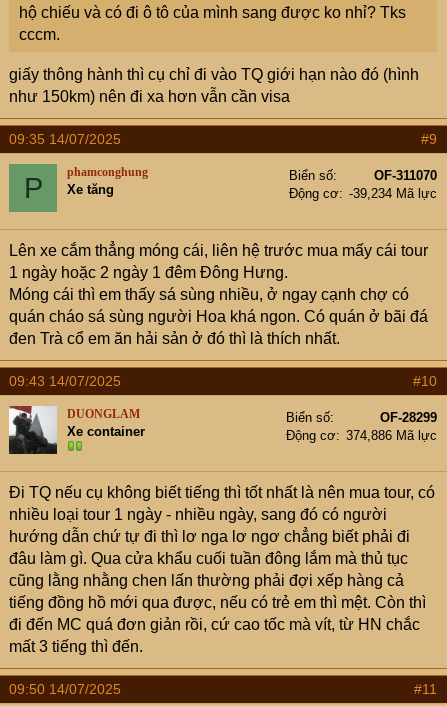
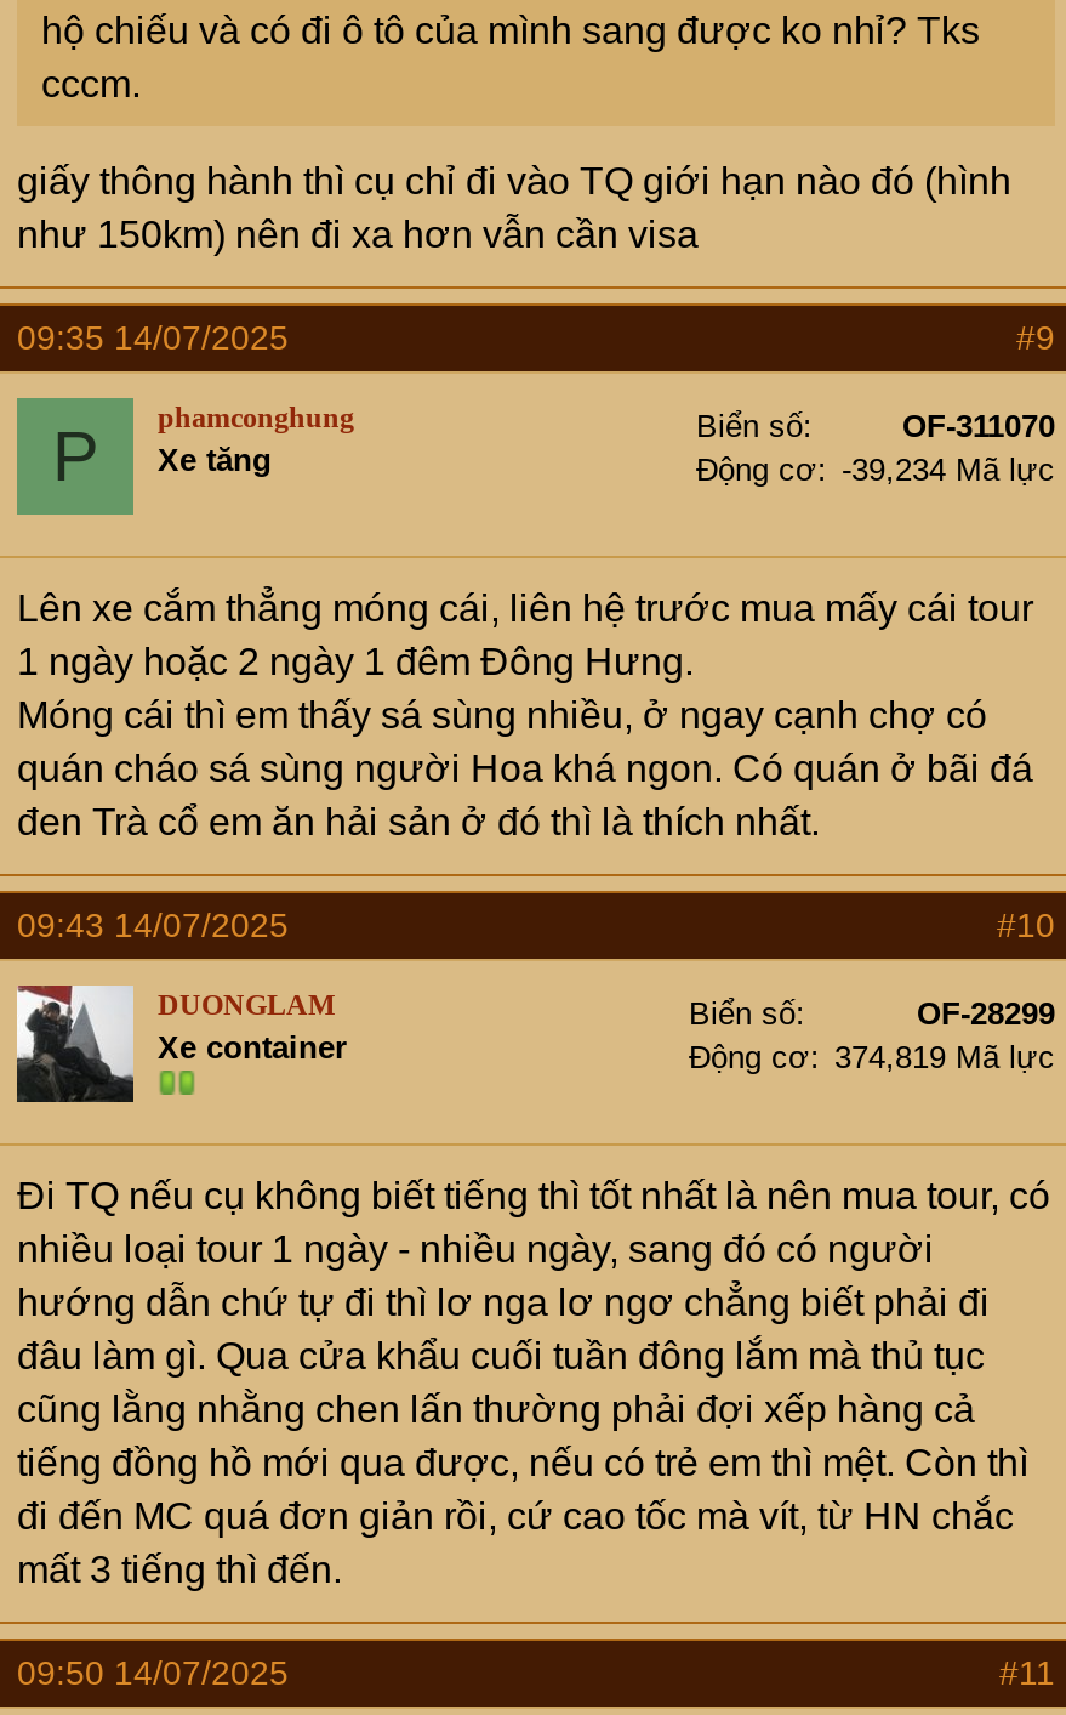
[286,428,437,443] Động cơ 374,886 Mã lực -> [689,1039,1055,1075] Động cơ 374,819 Mã lực

